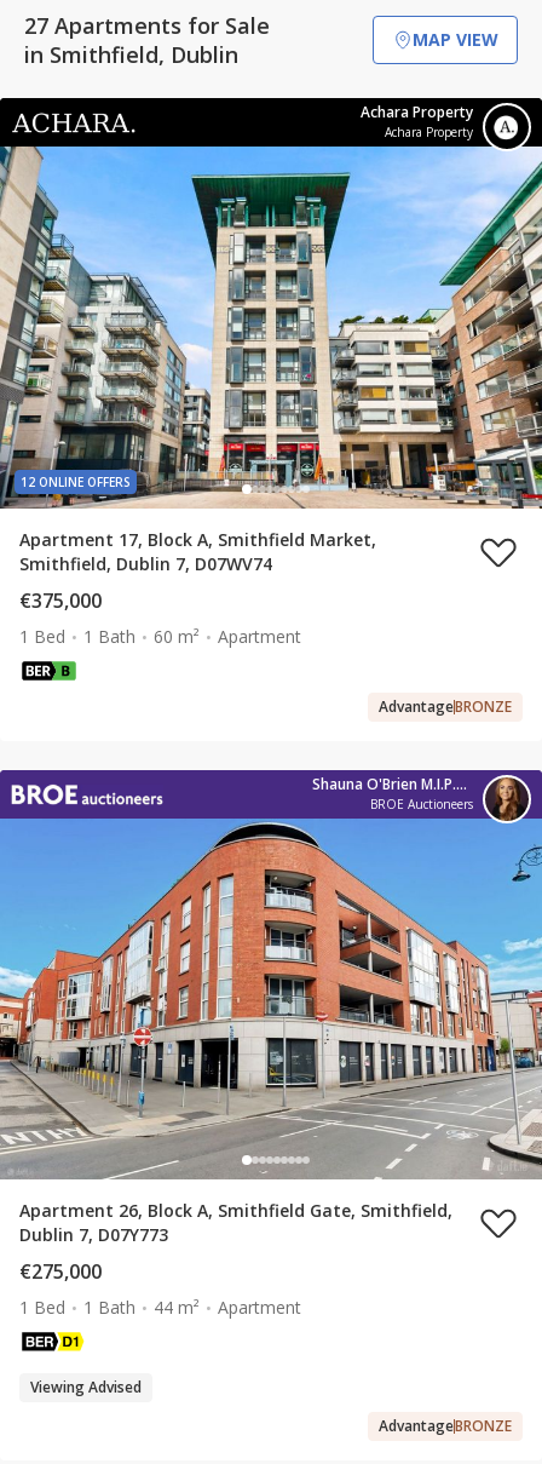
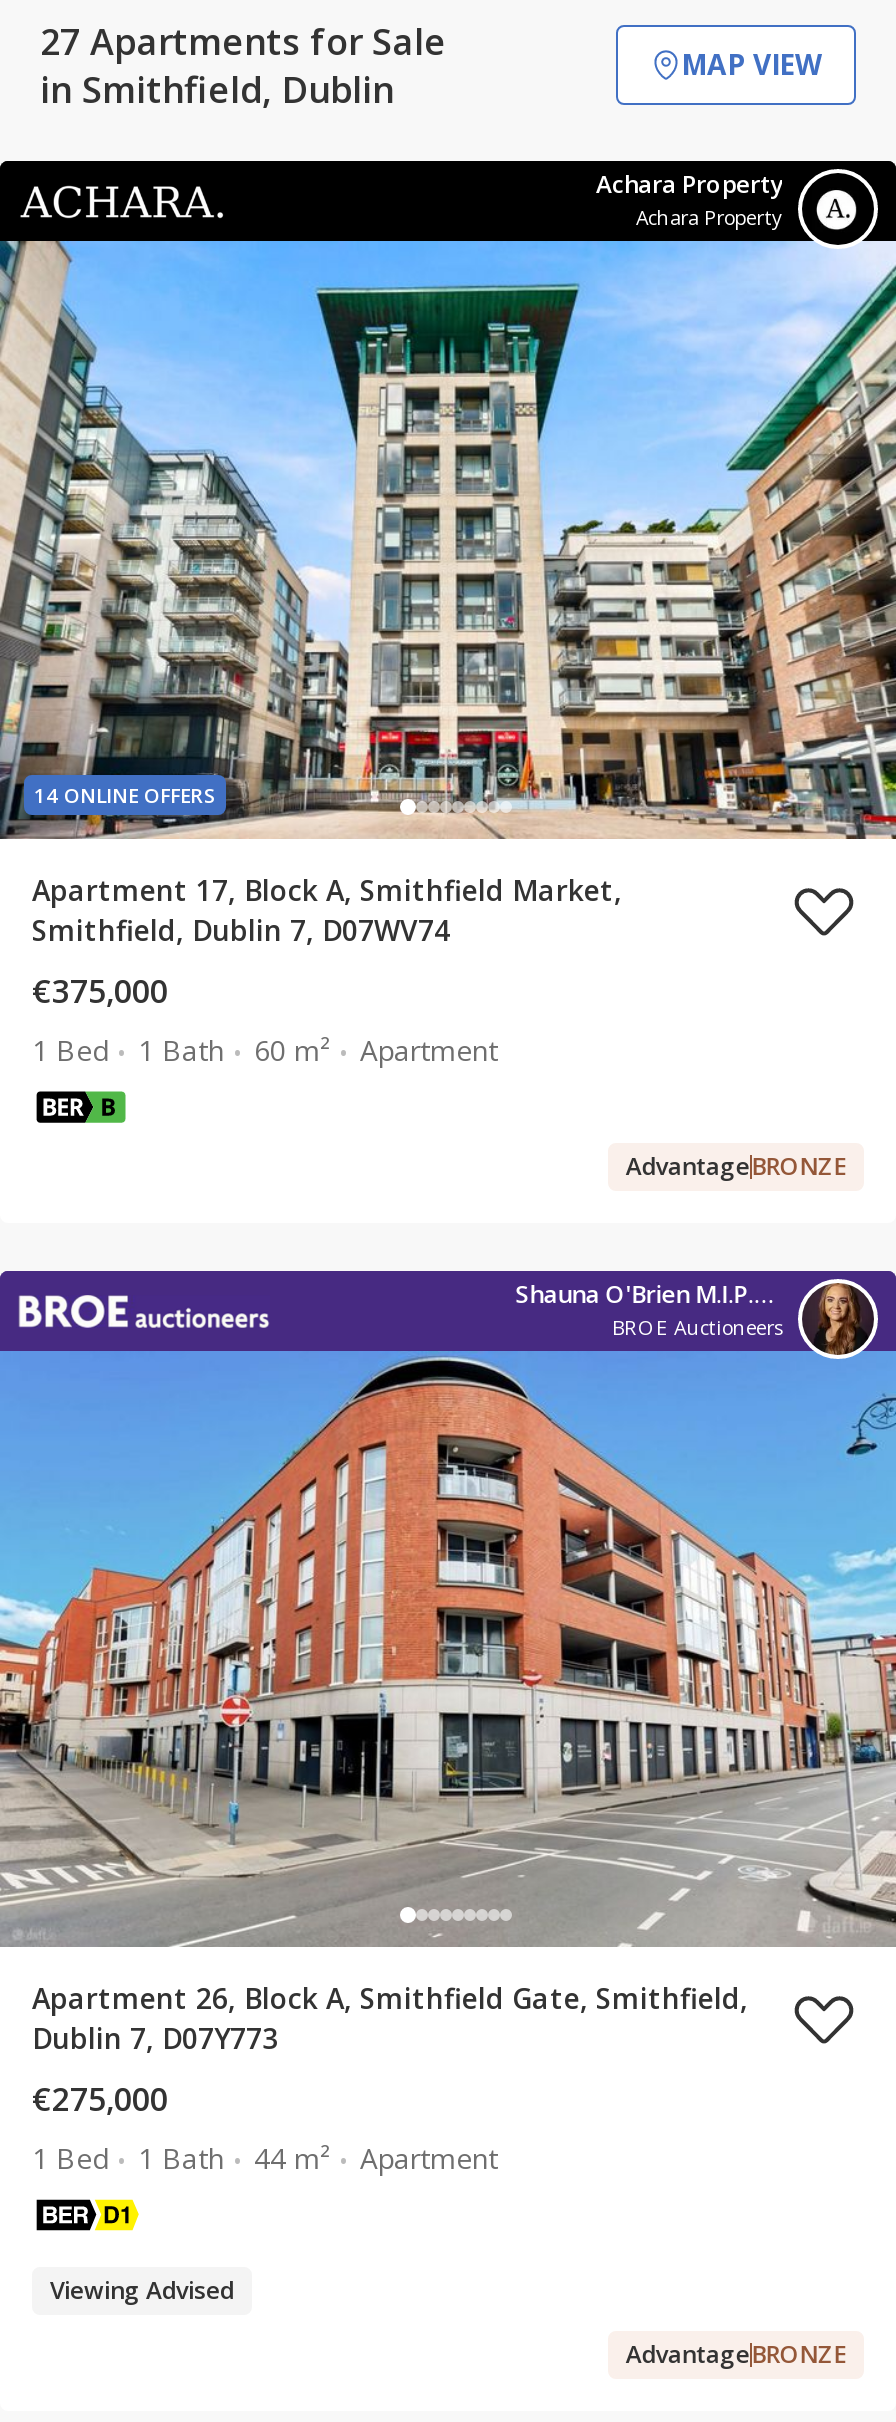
[21,473,131,490] 12 ONLINE OFFERS -> [34,780,216,808] 14 ONLINE OFFERS

